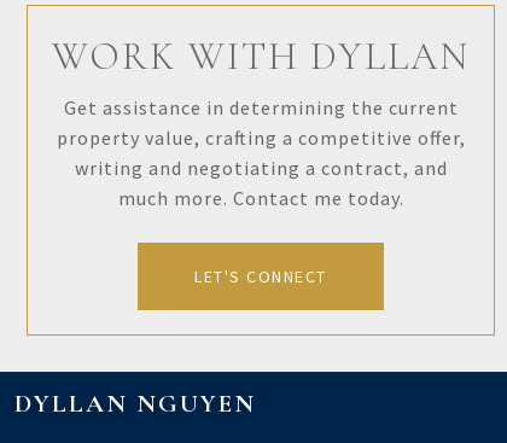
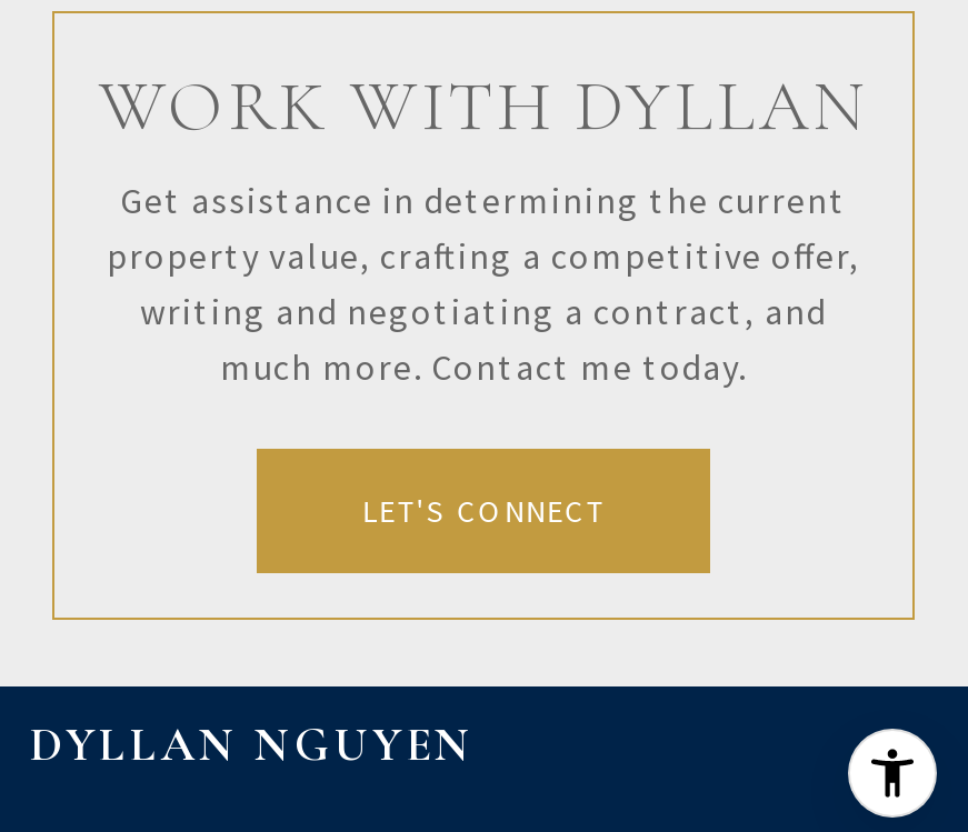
none -> [846,726,939,820] [image]

